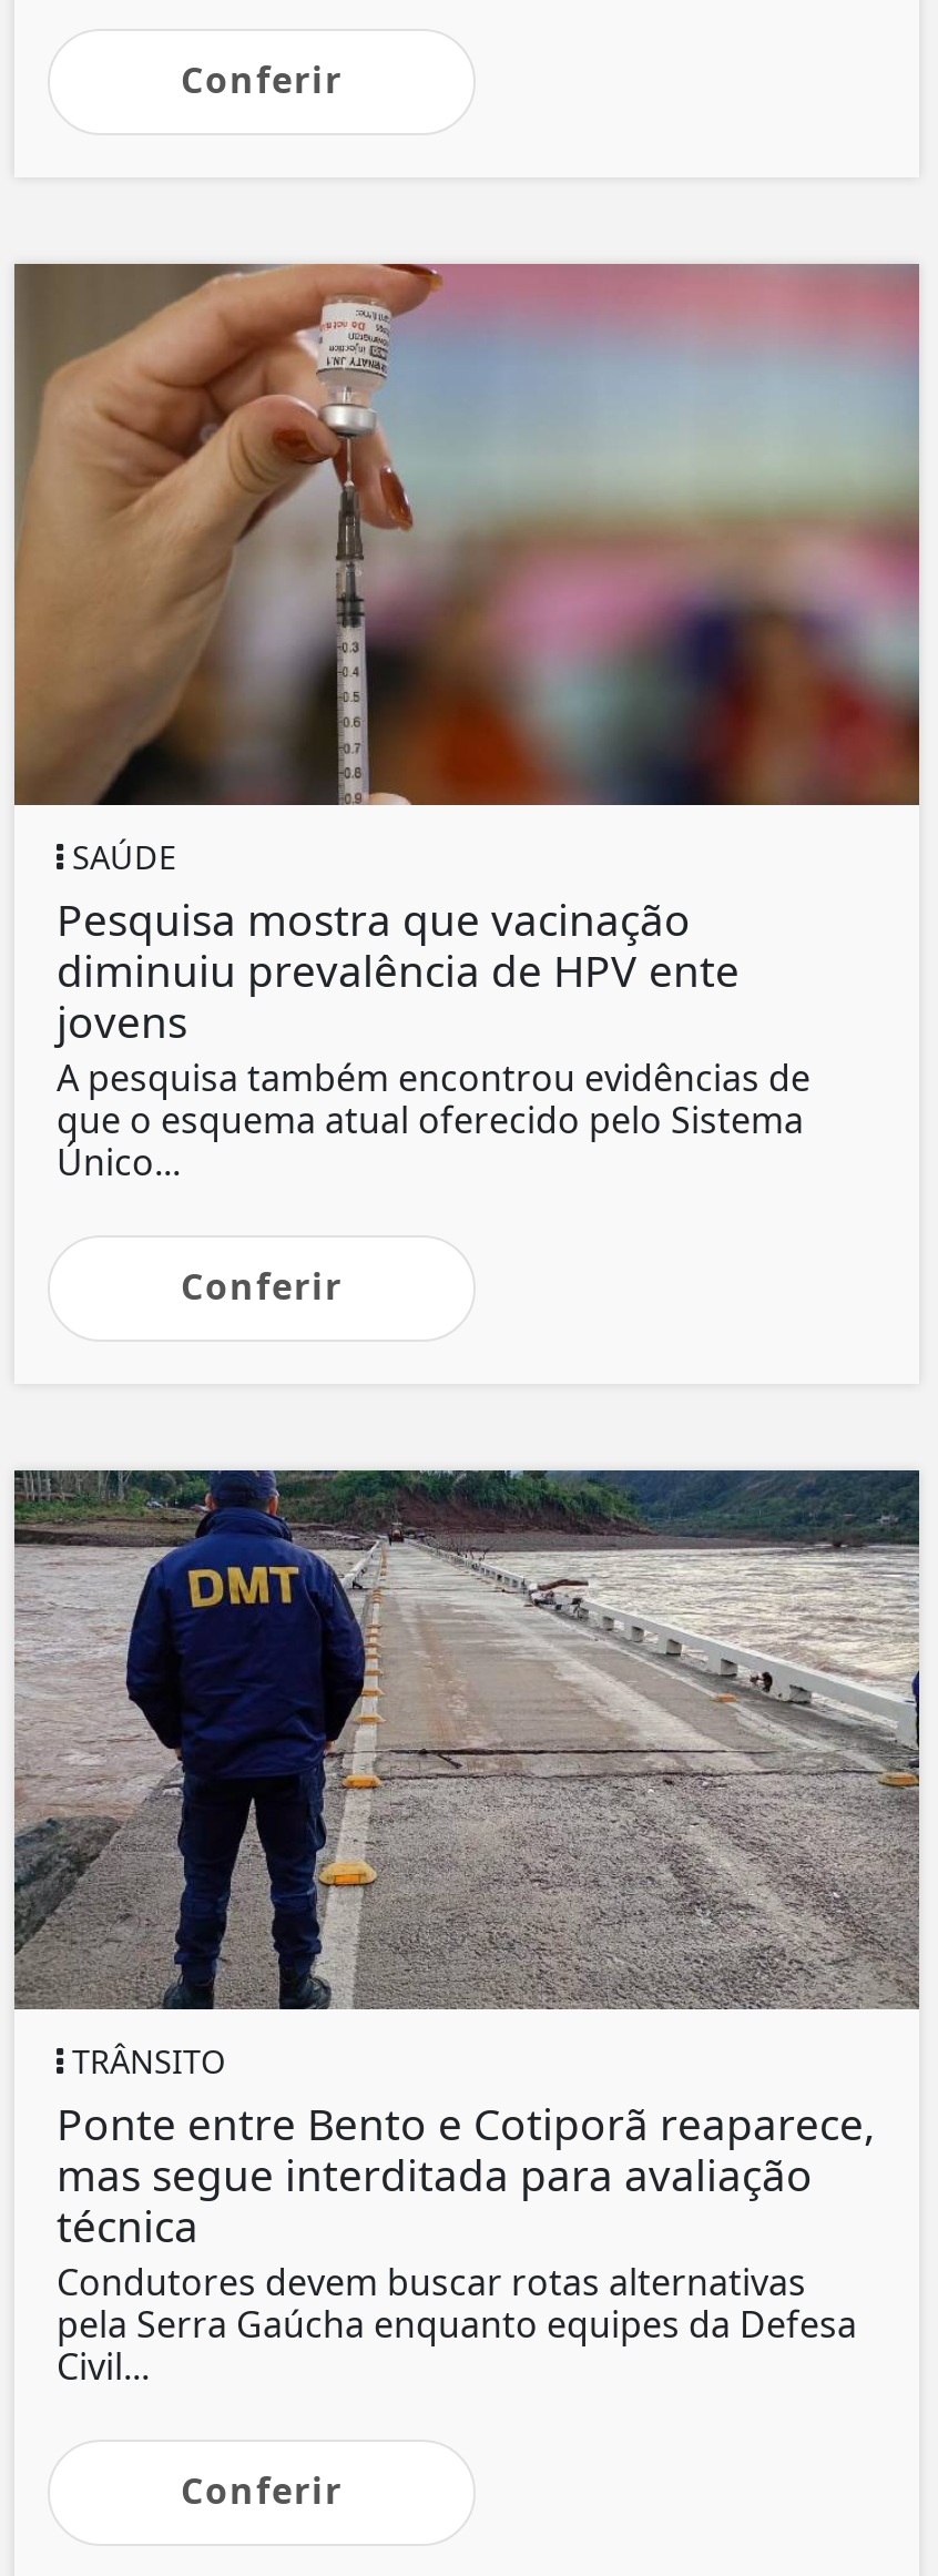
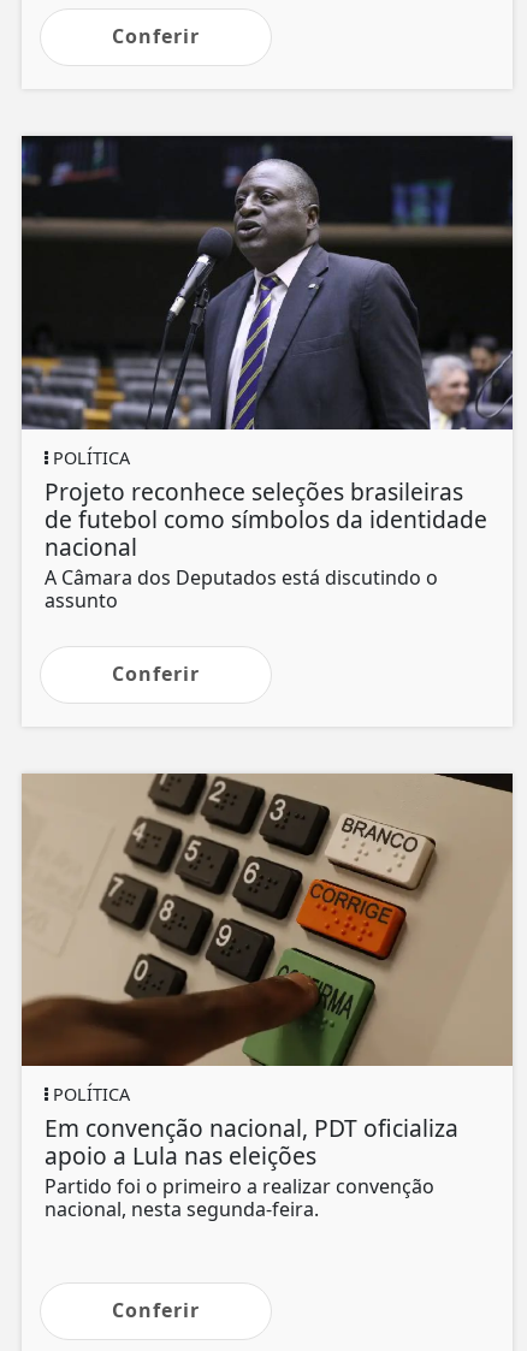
[12,262,921,1185] [image] | SAÚDE | Pesquisa mostra que vacinação | diminuiu prevalência de HPV ente | jovens | A pesquisa também encontrou evidências de | que o esquema atual oferecido pelo Sistema | Único... -> [20,135,514,613] [image] | POLÍTICA | Projeto reconhece seleções brasileiras | de futebol como símbolos da identidade | nacional | A Câmara dos Deputados está discutindo o | assunto
[12,1468,919,2391] [image] | TRÂNSITO | Ponte entre Bento e Cotiporã reaparece, | mas segue interditada para avaliação | técnica | Condutores devem buscar rotas alternativas | pela Serra Gaúcha enquanto equipes da Defesa | Civil... -> [22,774,513,1223] [image] | POLÍTICA | Em convenção nacional, PDT oficializa | apoio a Lula nas eleições | Partido foi o primeiro a realizar convenção | nacional, nesta segunda-feira.

